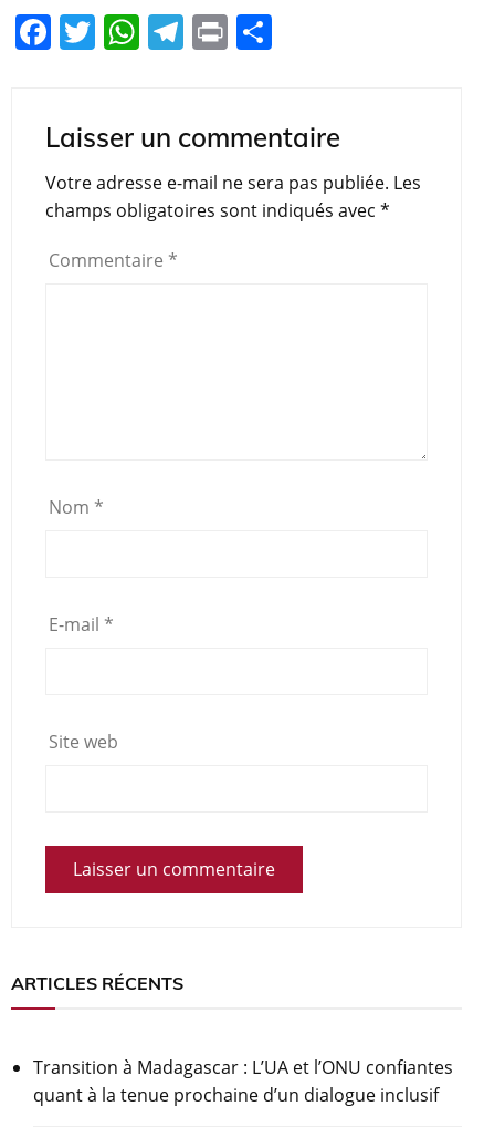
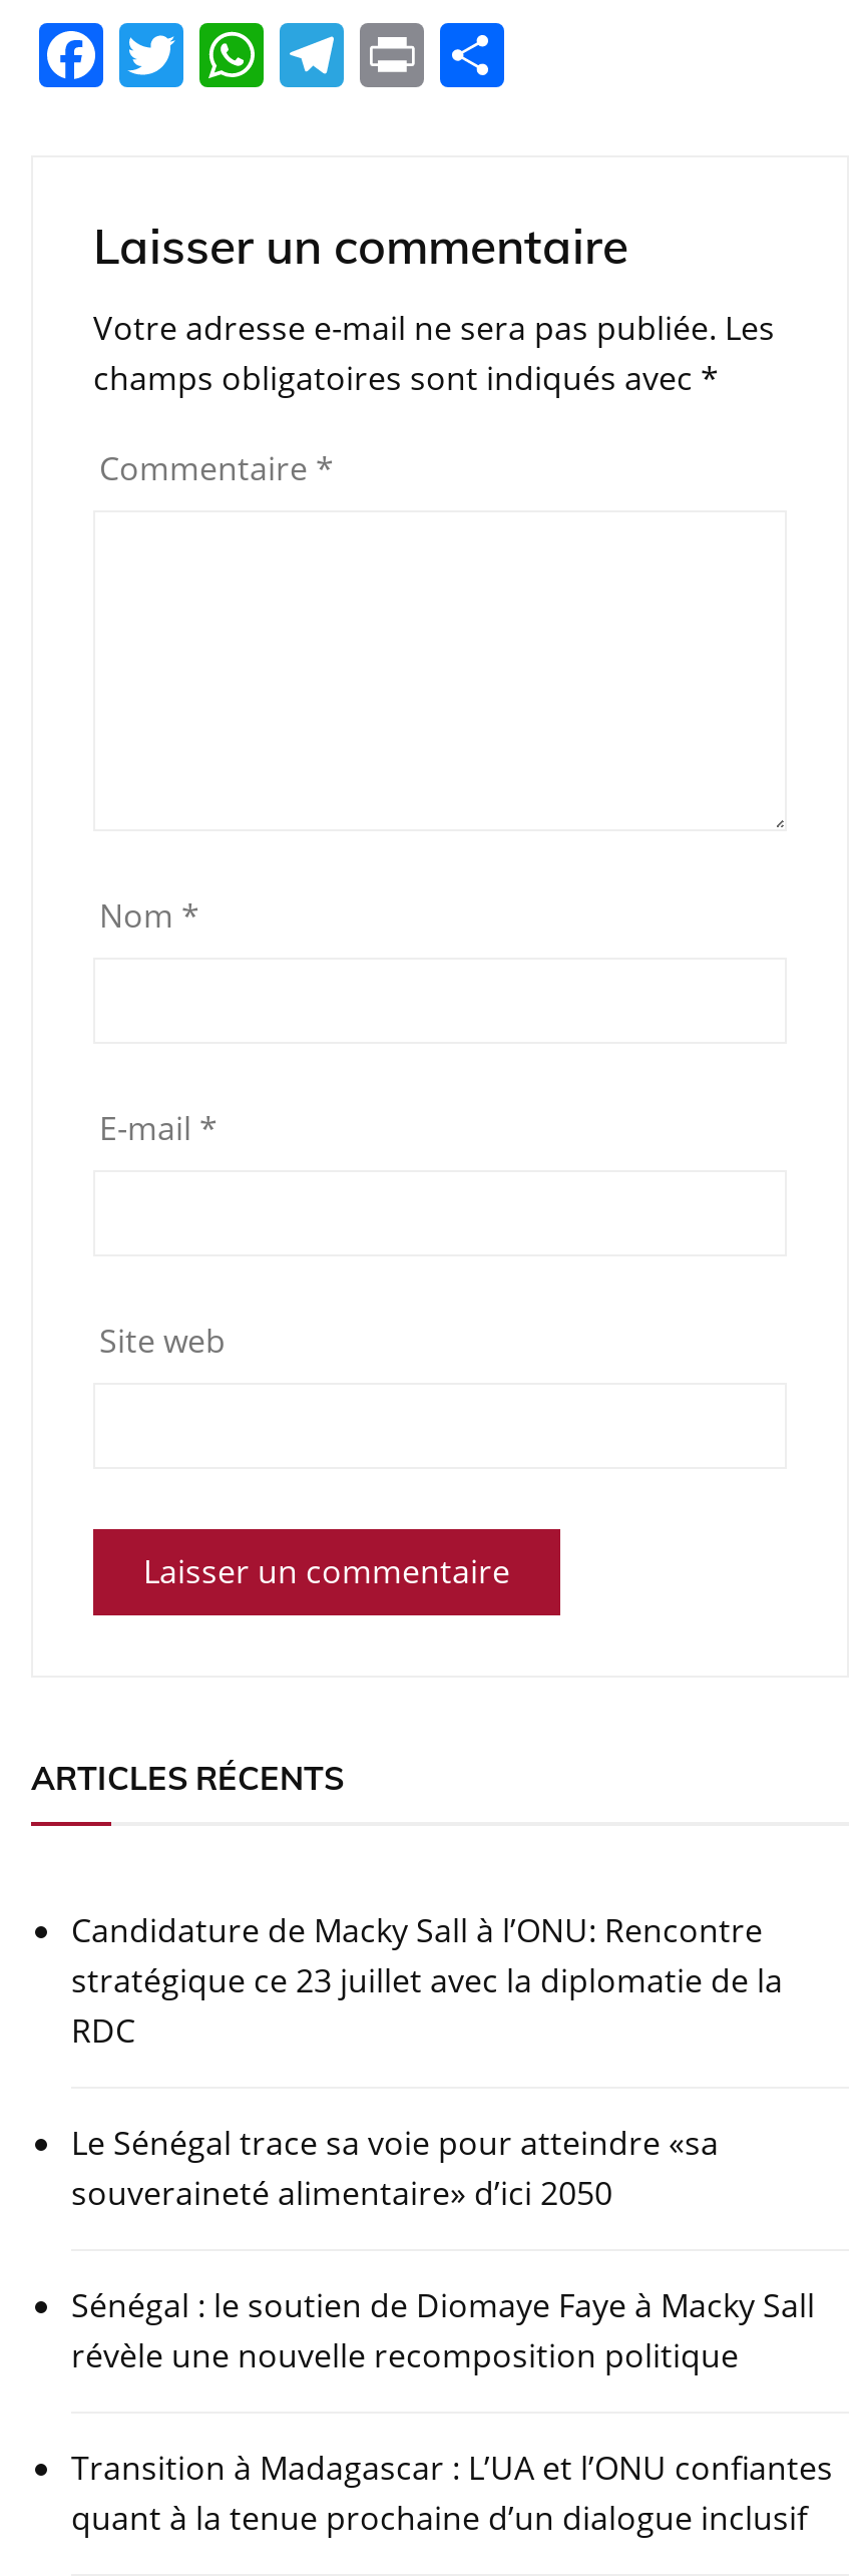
none -> [71,1907,815,2376] Candidature de Macky Sall à l’ONU: Rencontre | stratégique ce 23 juillet avec la diplomatie de la | RDC | Le Sénégal trace sa voie pour atteindre «sa | souveraineté alimentaire» d’ici 2050 | Sénégal : le soutien de Diomaye Faye à Macky Sall | révèle une nouvelle recomposition politique

